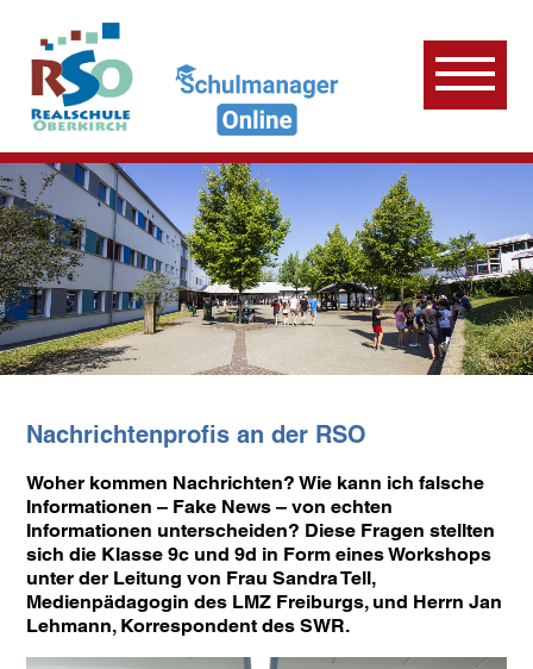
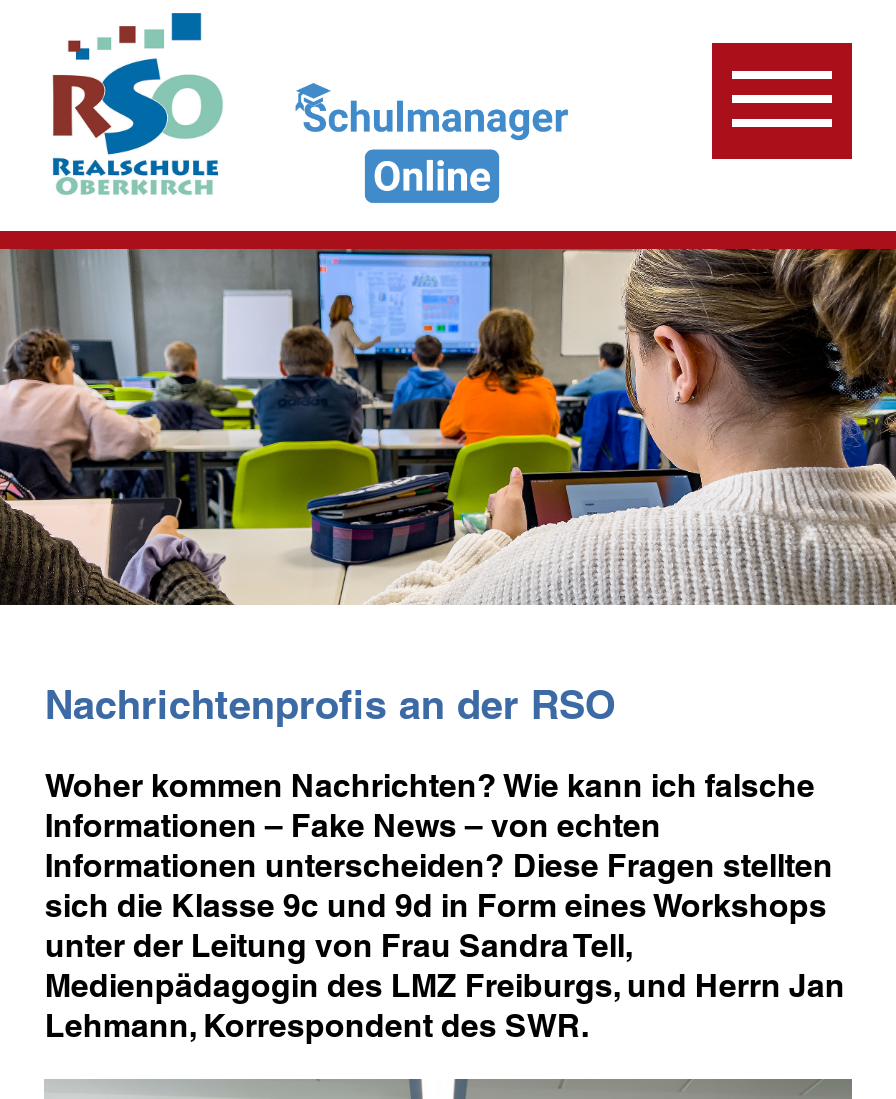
[4,162,529,375] [image] -> [6,247,890,607] [image]

